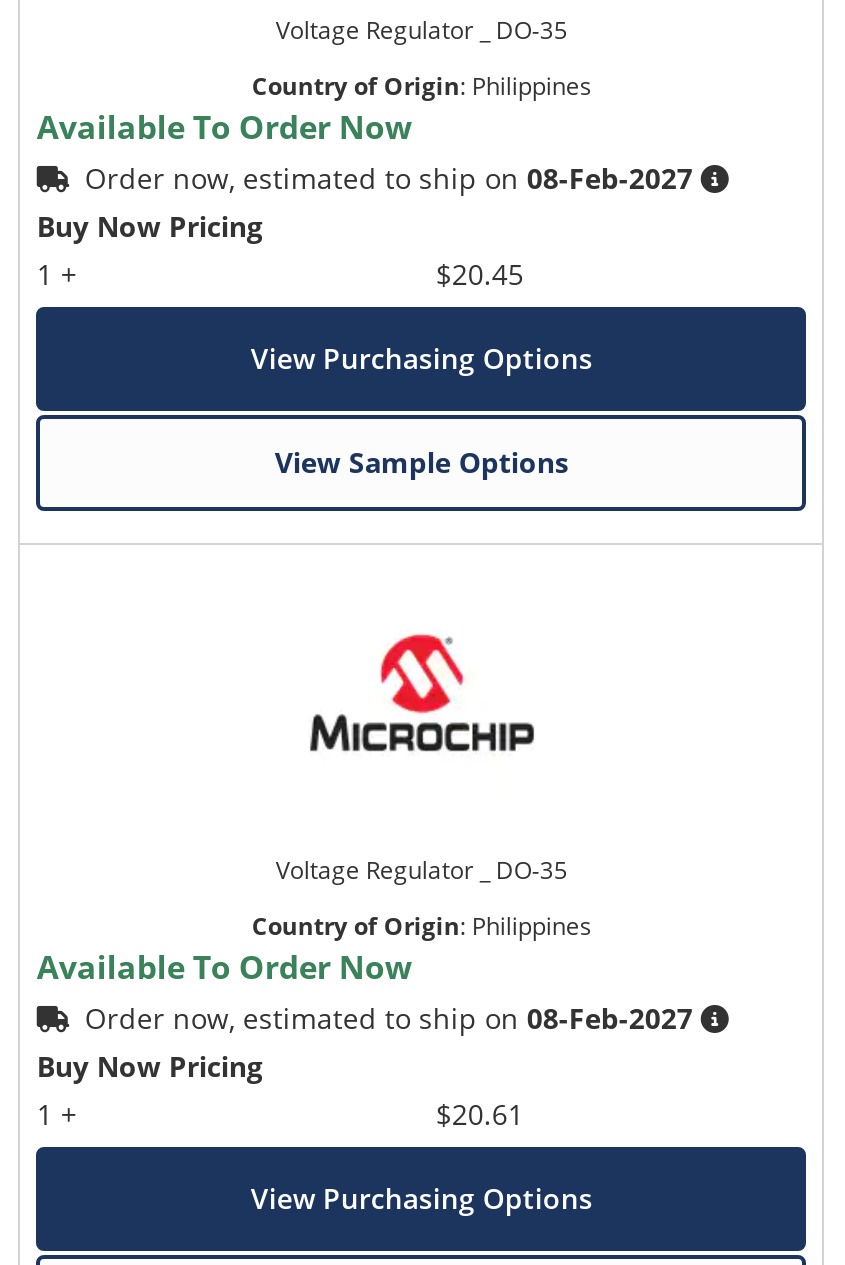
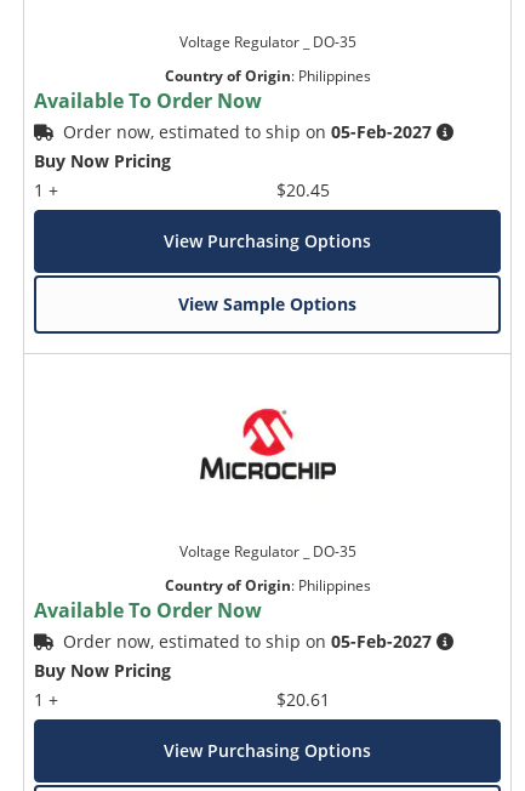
[85,158,693,196] Order now, estimated to ship on 08-Feb-2027 -> [64,120,432,143] Order now, estimated to ship on 05-Feb-2027
[85,998,693,1036] Order now, estimated to ship on 08-Feb-2027 -> [64,629,432,652] Order now, estimated to ship on 05-Feb-2027

